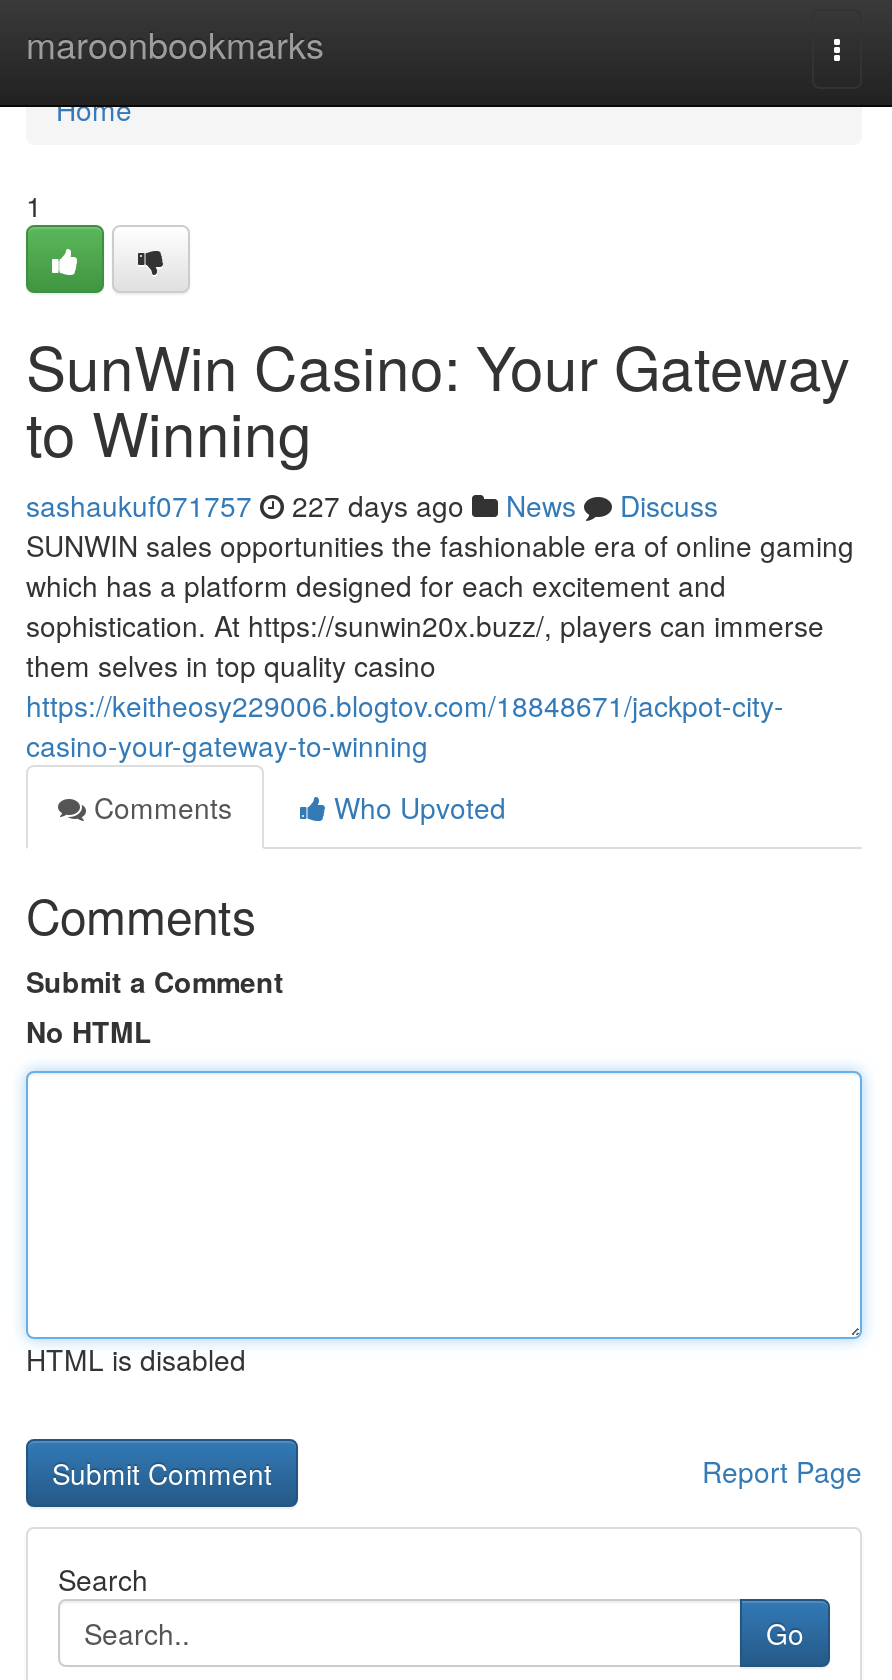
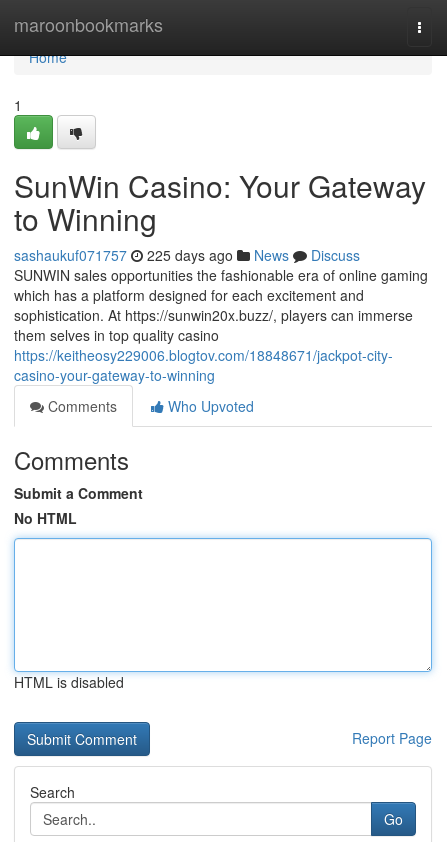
[26,485,718,525] sashaukuf071757 227 days ago News Discuss -> [14,245,360,265] sashaukuf071757 225 days ago News Discuss

